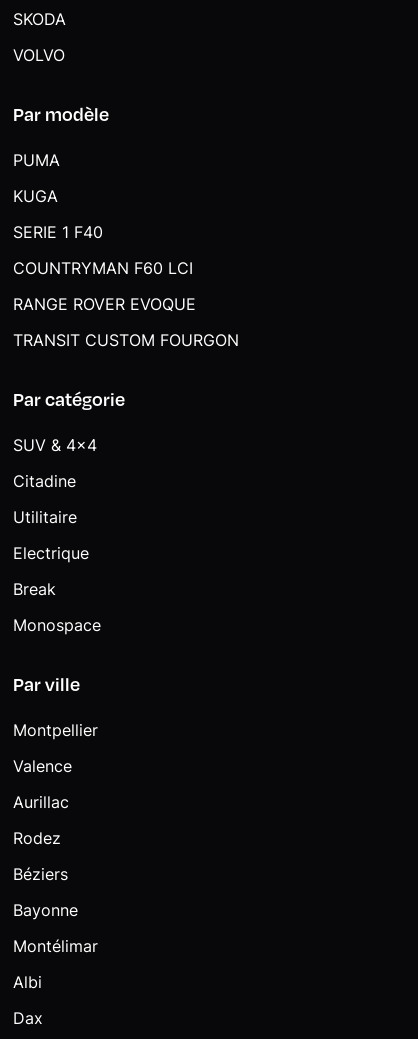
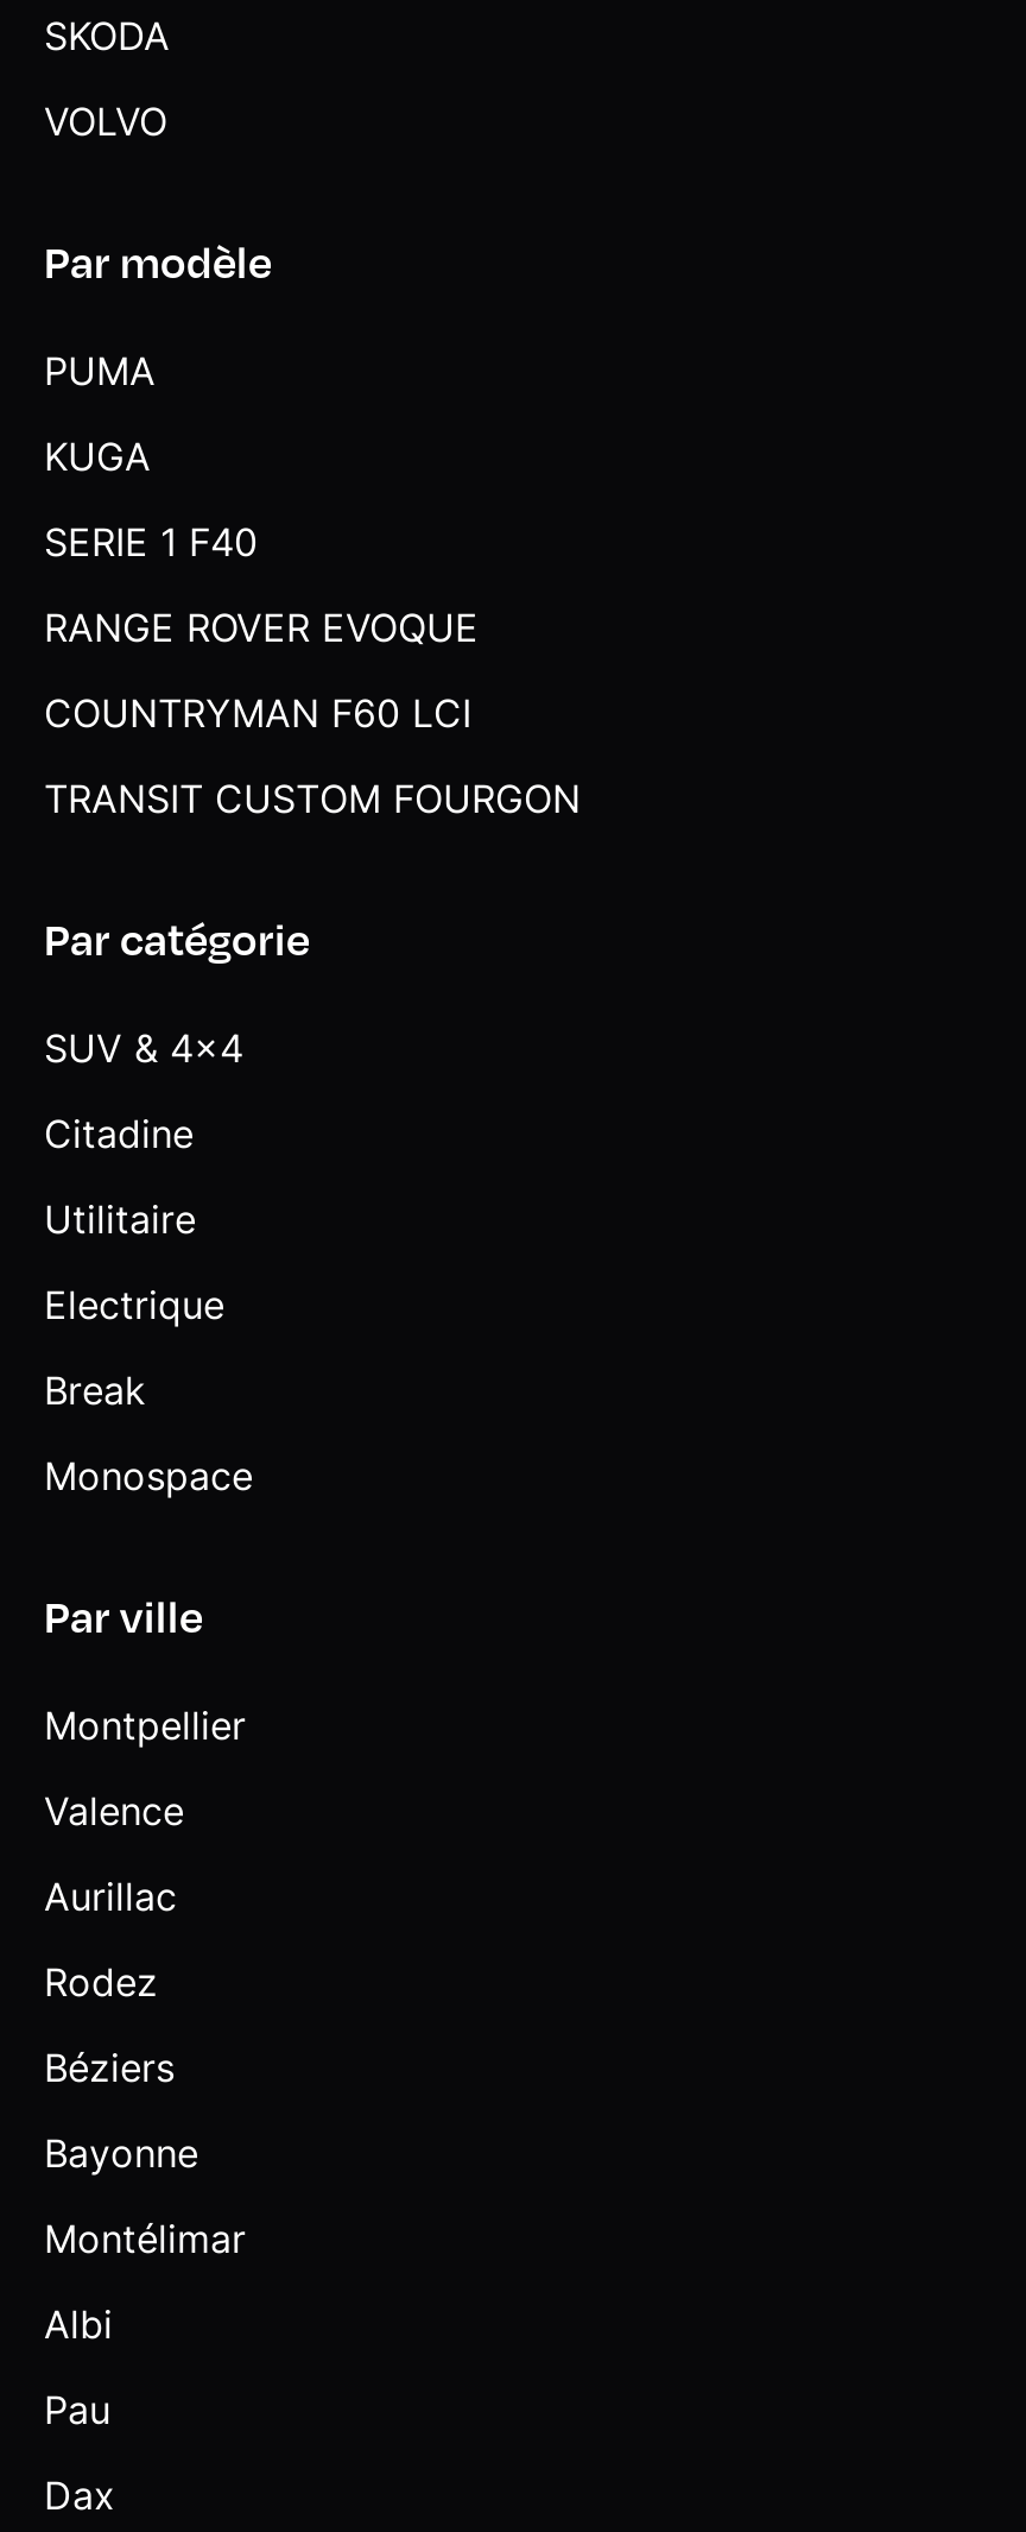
moved [13,294,196,314] -> [44,604,479,652]: RANGE ROVER EVOQUE
none -> [44,2387,110,2434] Pau

